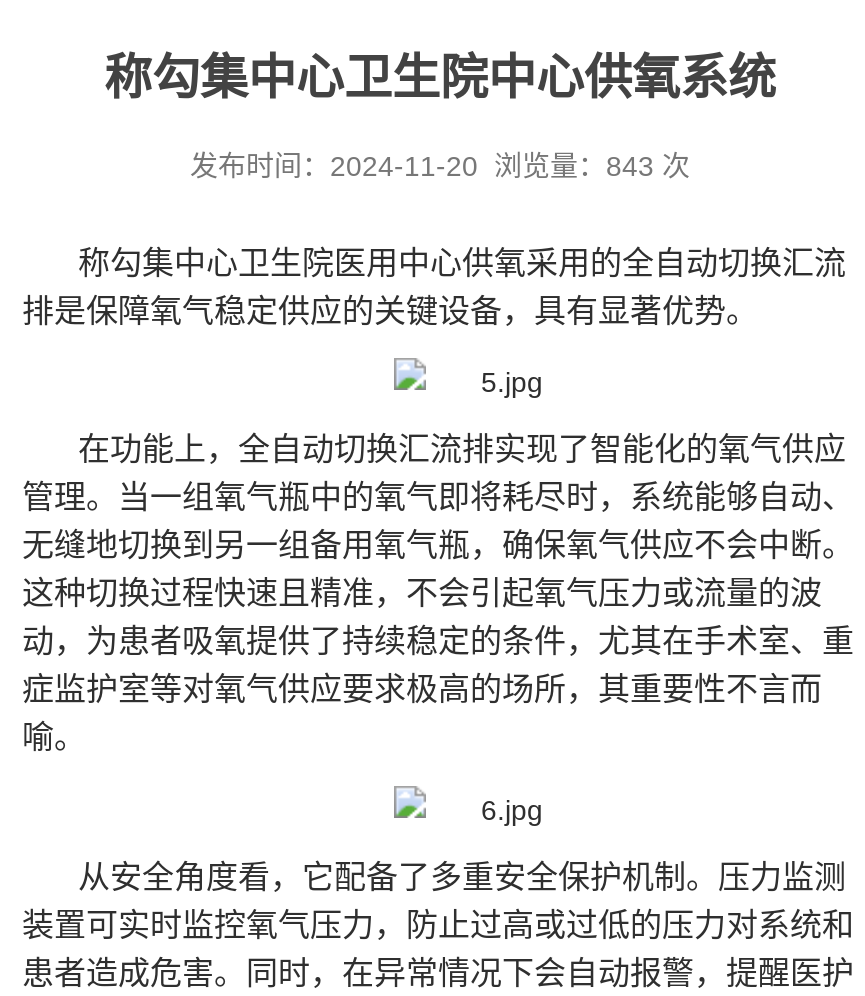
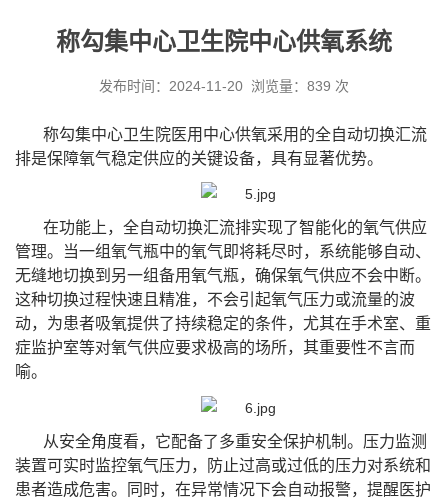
[190,150,690,182] 发布时间：2024-11-20 浏览量：843 次 -> [99,78,349,94] 发布时间：2024-11-20 浏览量：839 次

